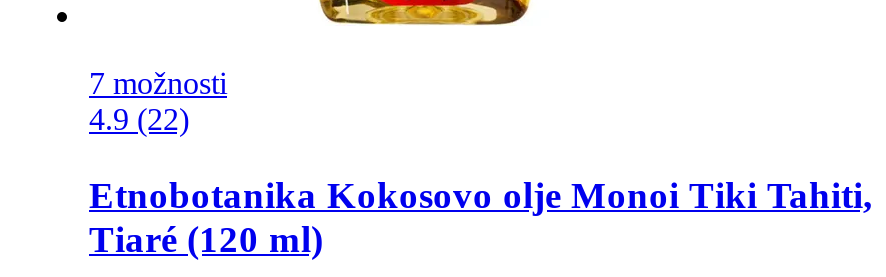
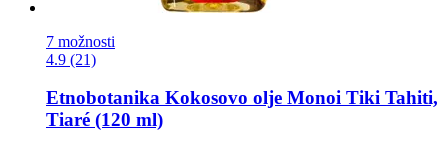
[89,101,189,135] 4.9 (22) -> [46,50,96,67] 4.9 (21)

